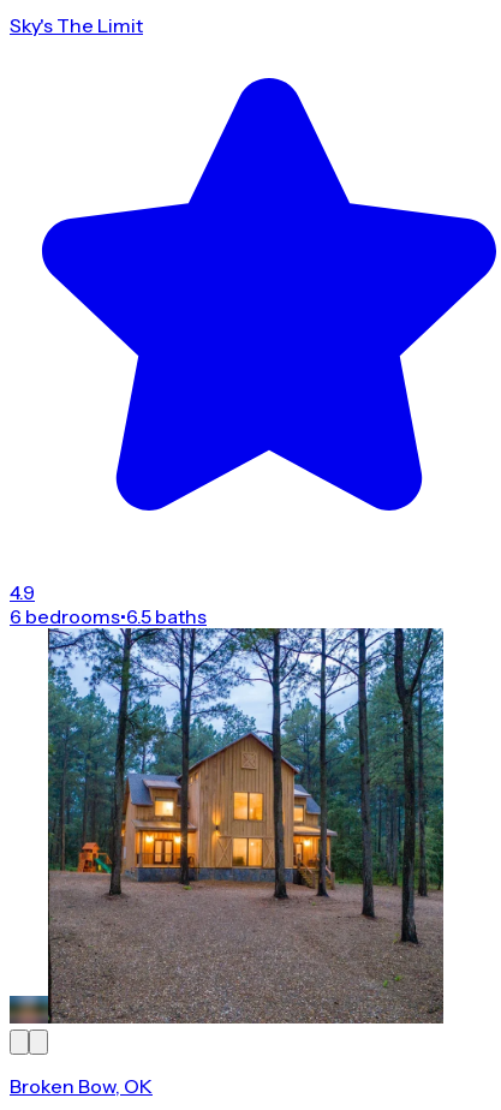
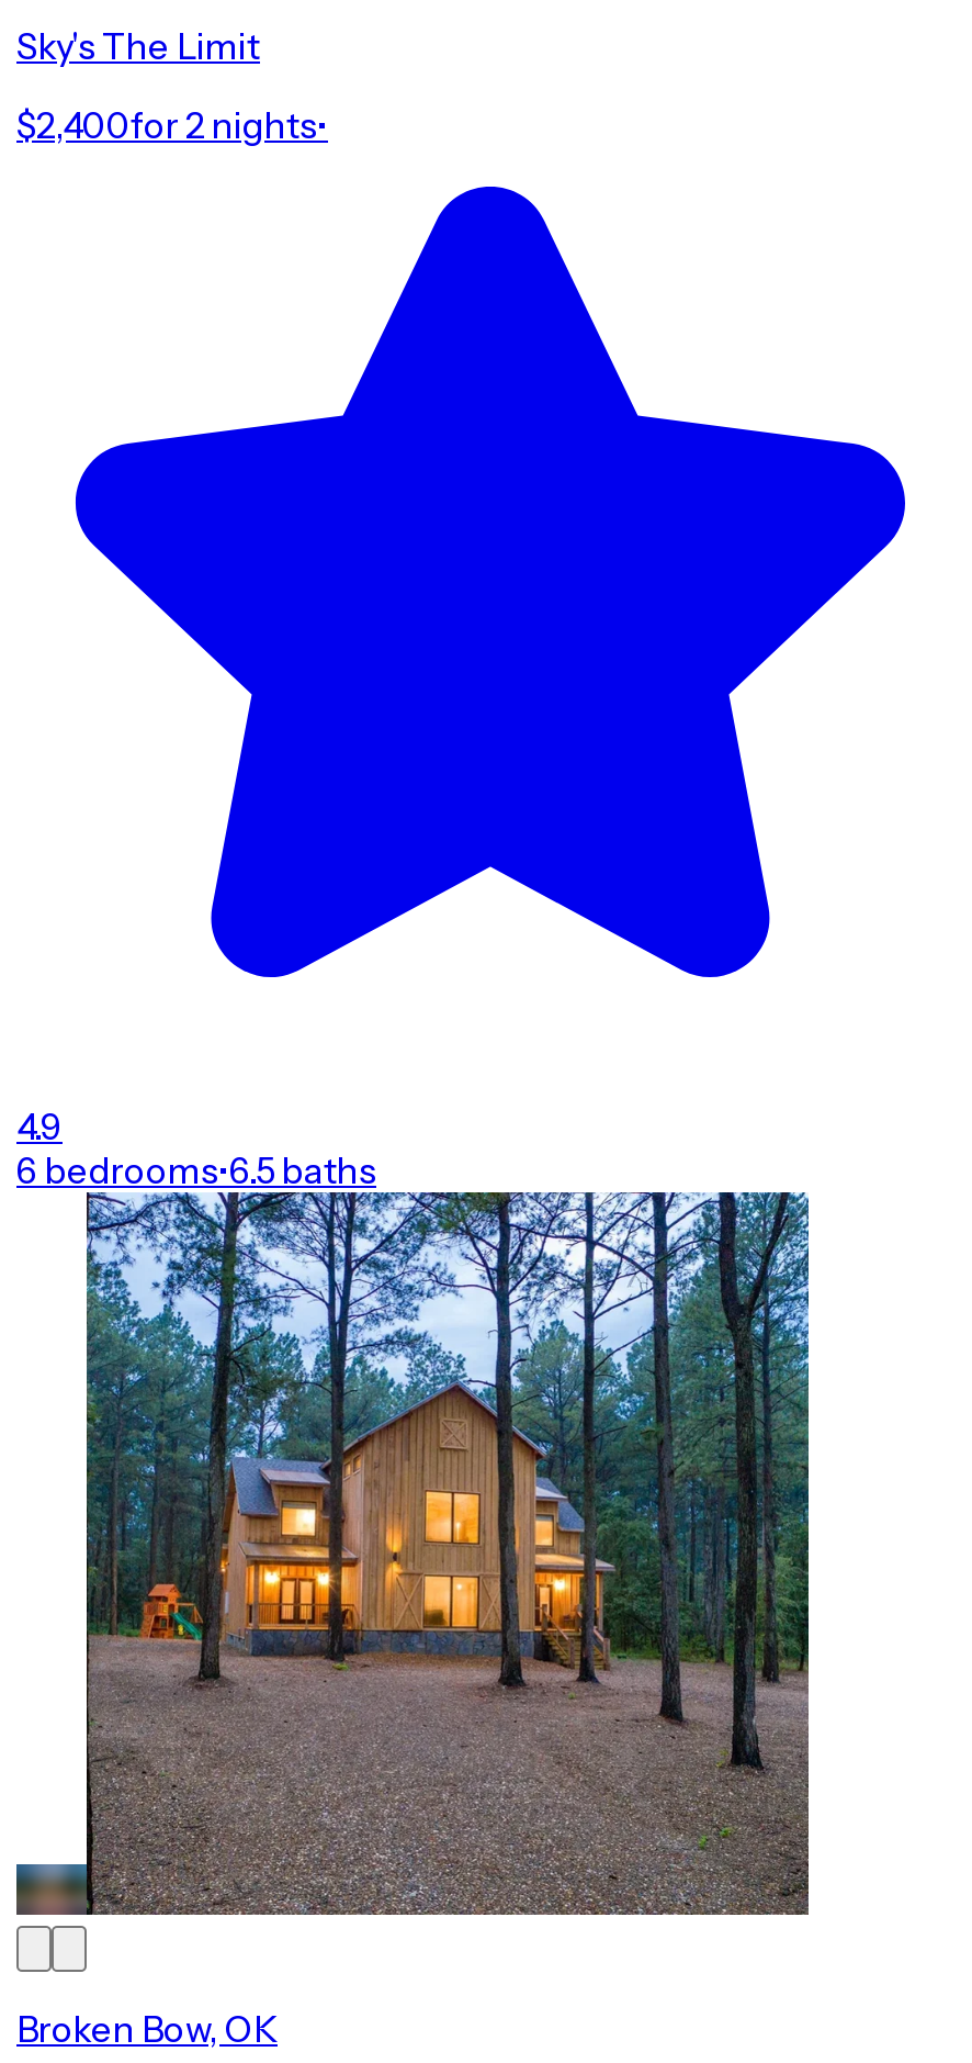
none -> [16,102,328,146] $2,400for 2 nights•

